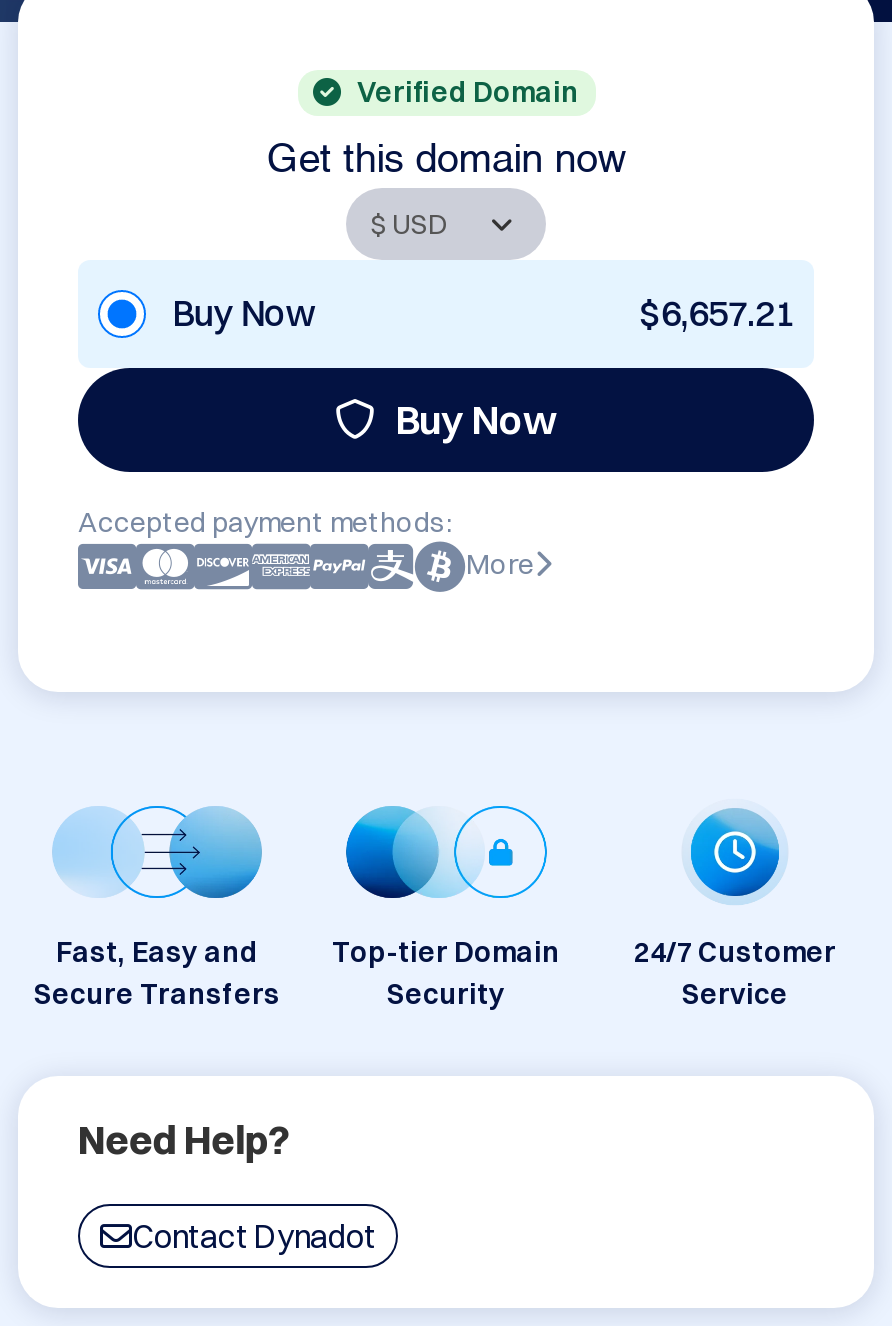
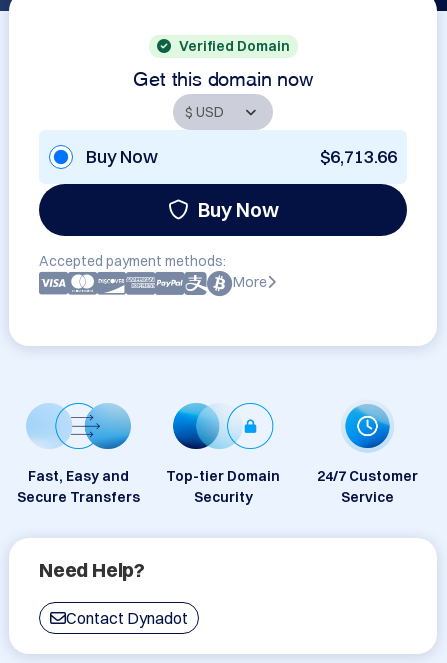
[639,290,794,336] $6,657.21 -> [320,145,397,168] $6,713.66

